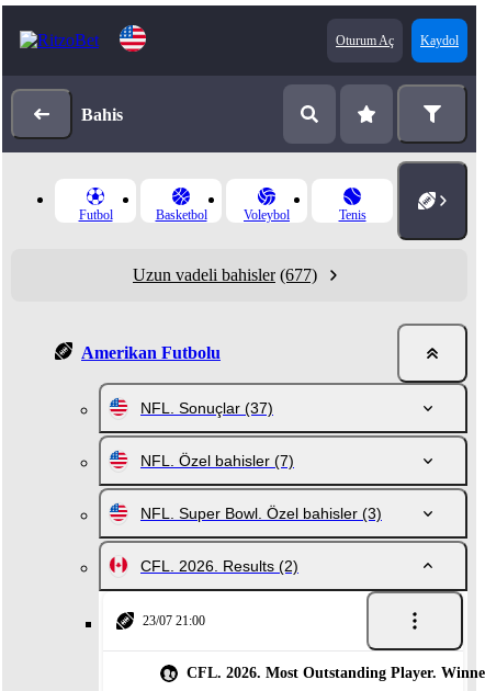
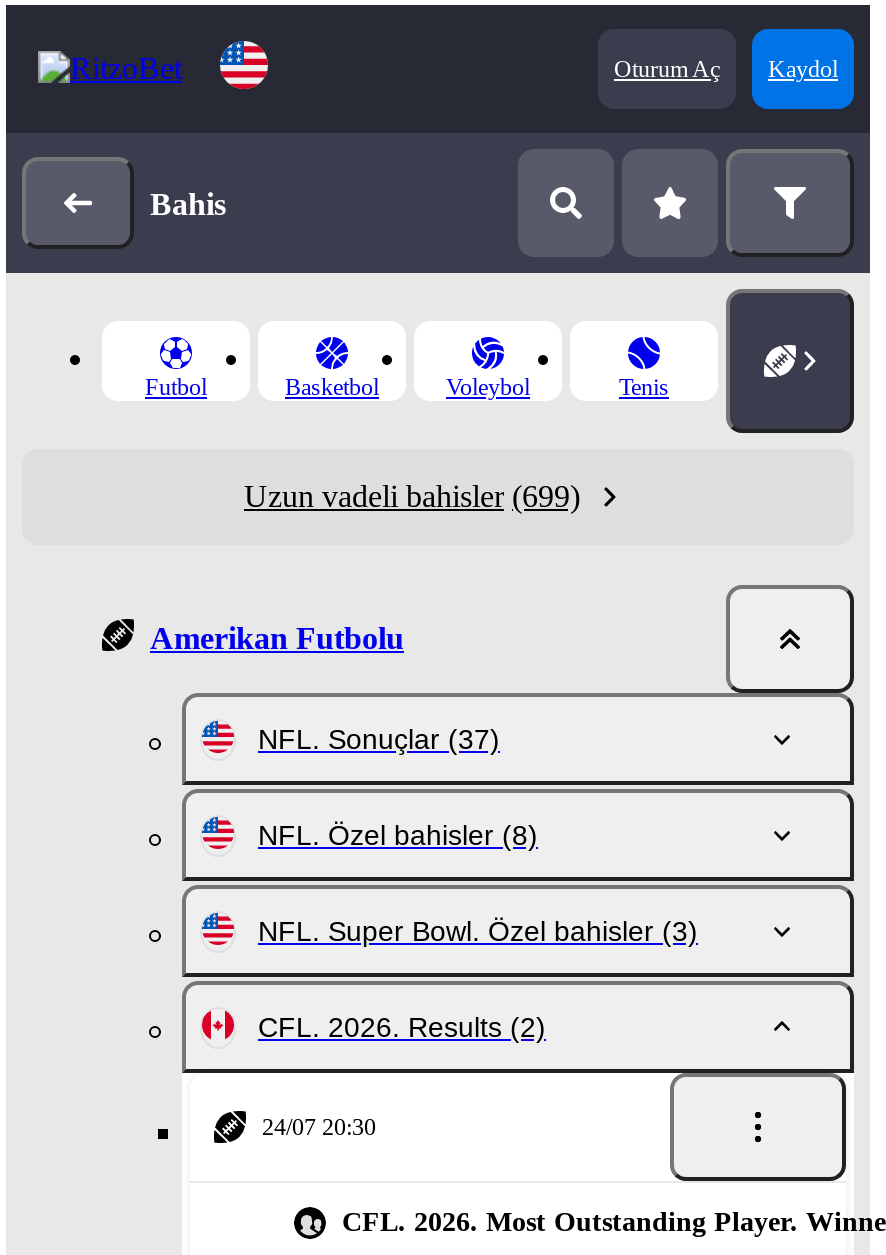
[133,265,317,284] Uzun vadeli bahisler (677) -> [244,479,580,513] Uzun vadeli bahisler (699)
[140,452,294,469] NFL. Özel bahisler (7) -> [258,819,538,851] NFL. Özel bahisler (8)
[143,613,205,628] 23/07 21:00 -> [262,1113,376,1141] 24/07 20:30

